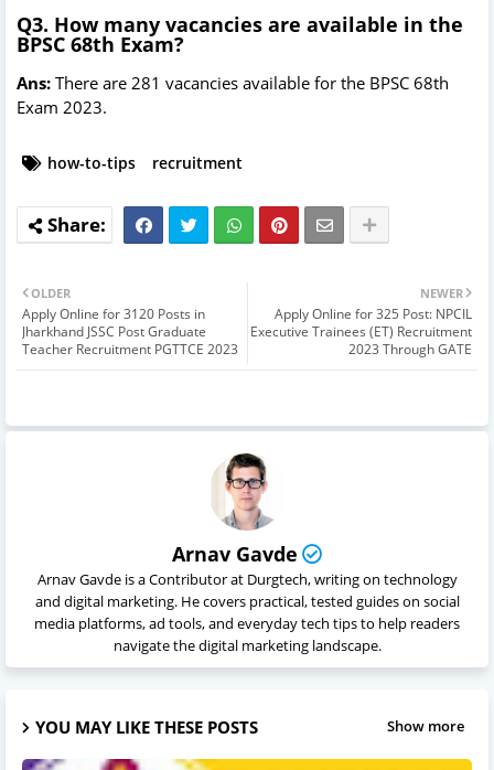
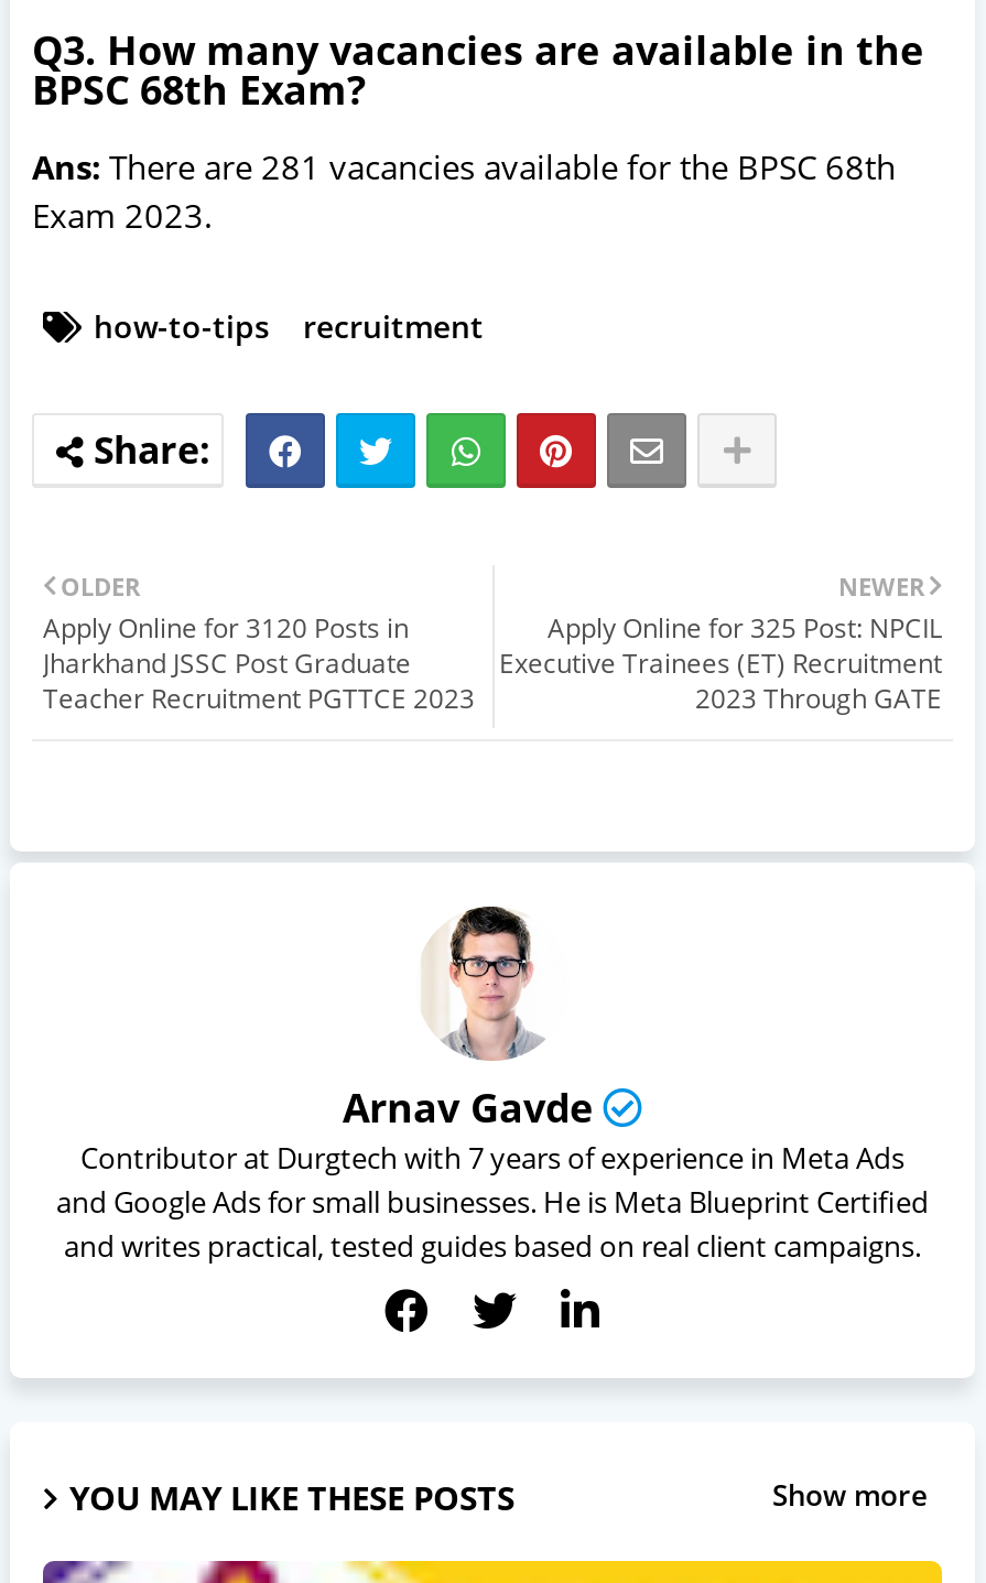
[34,569,460,655] Arnav Gavde is a Contributor at Durgtech, writing on technology | and digital marketing. He covers practical, tested guides on social | media platforms, ad tools, and everyday tech tips to help readers | navigate the digital marketing landscape. -> [56,1137,929,1265] Contributor at Durgtech with 7 years of experience in Meta Ads | and Google Ads for small businesses. He is Meta Blueprint Certified | and writes practical, tested guides based on real client campaigns.

